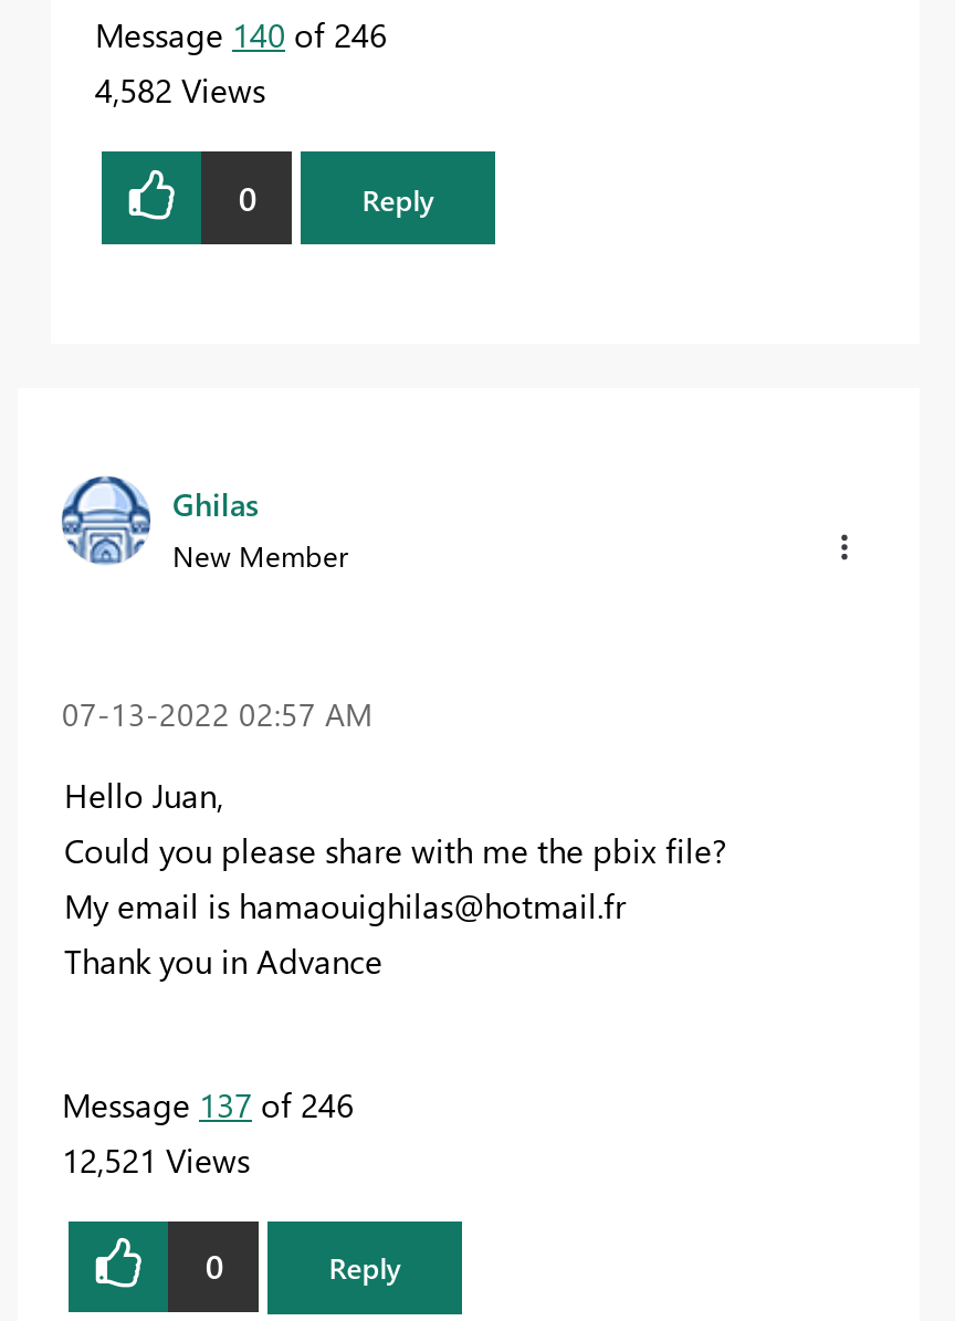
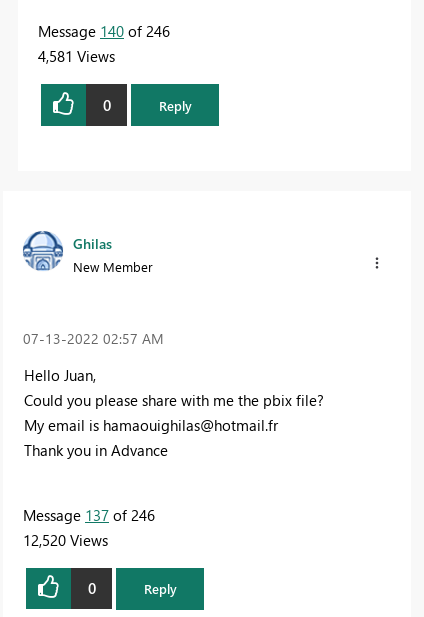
[95,68,265,112] 4,582 Views -> [38,46,115,66] 4,581 Views
[62,1137,250,1181] 12,521 Views -> [23,530,108,550] 12,520 Views

